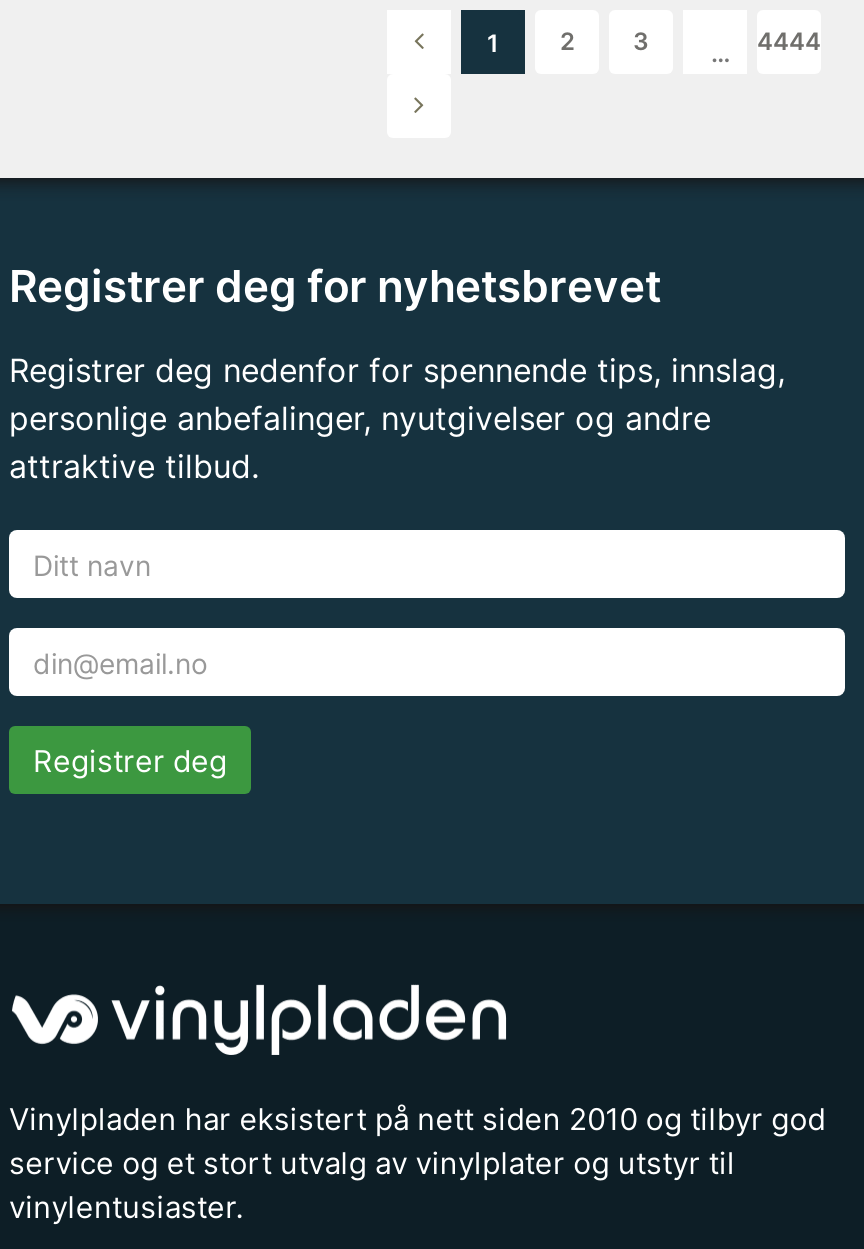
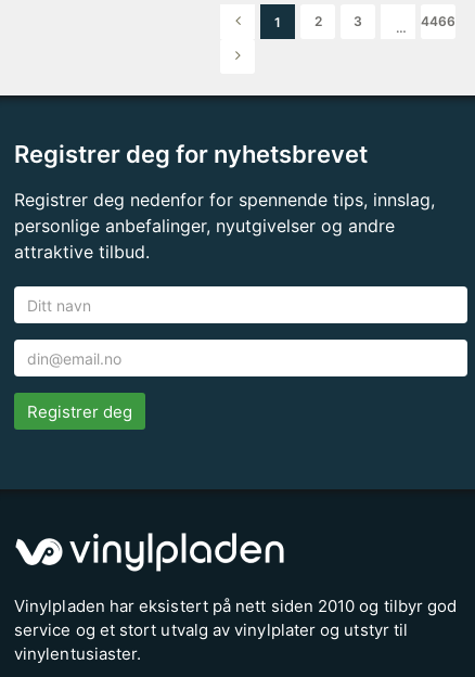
[757,26,821,56] 4444 -> [421,13,455,29] 4466

